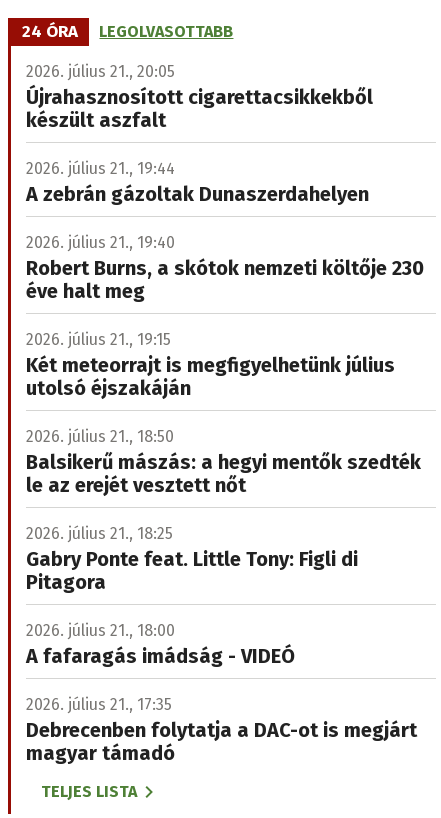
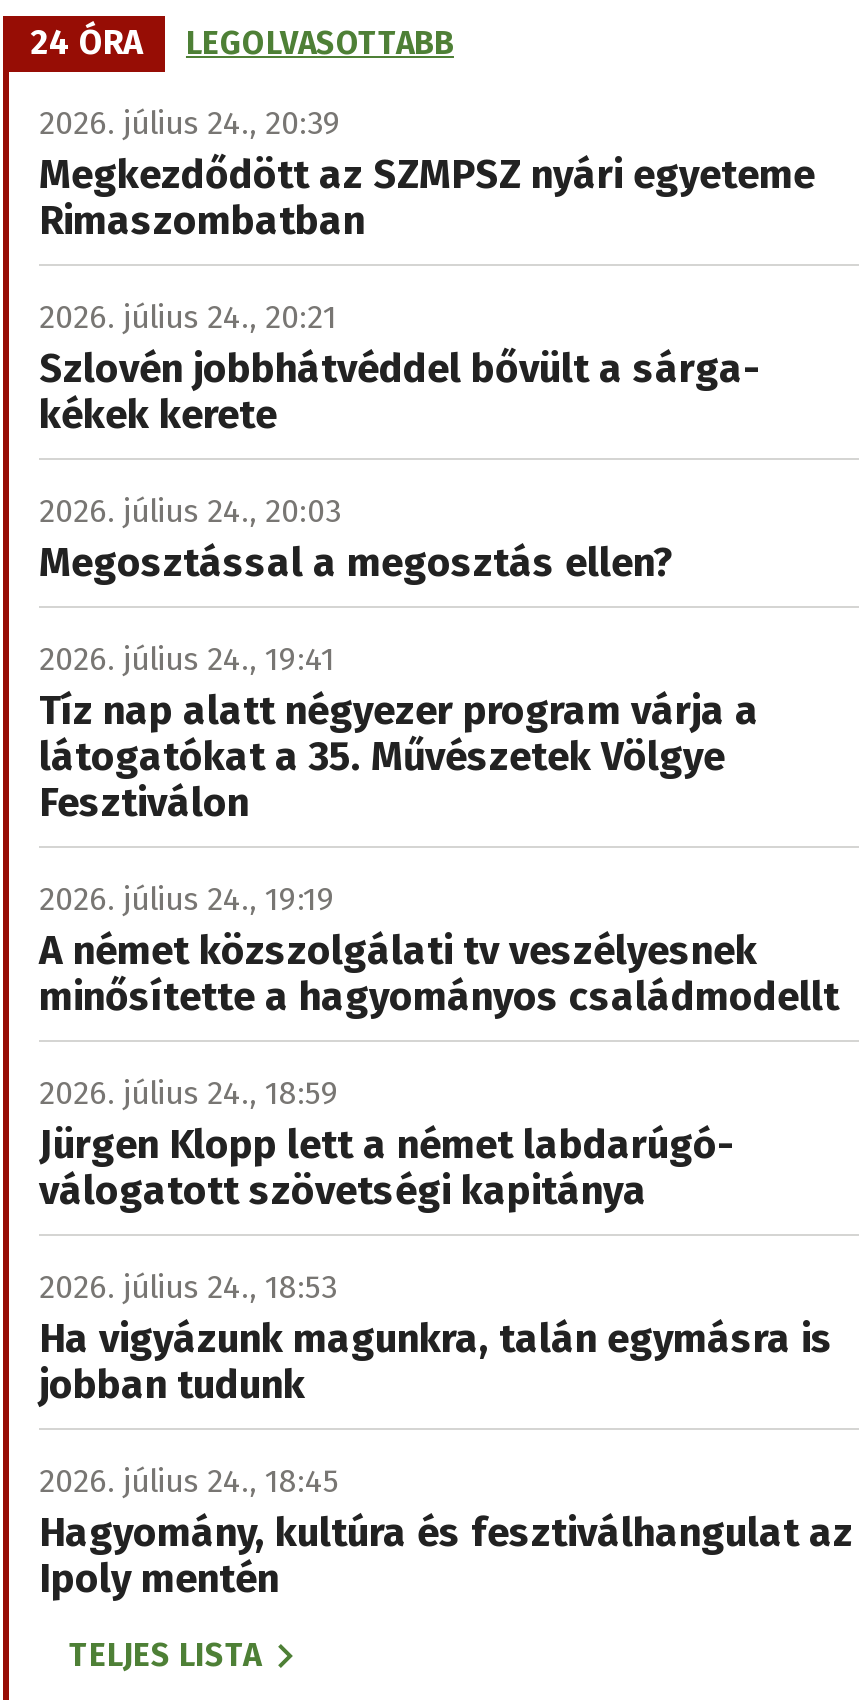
[26,62,373,132] 2026. július 21., 20:05 | Újrahasznosított cigarettacsikkekből | készült aszfalt -> [39,103,815,243] 2026. július 24., 20:39 | Megkezdődött az SZMPSZ nyári egyeteme | Rimaszombatban
[26,159,369,206] 2026. július 21., 19:44 | A zebrán gázoltak Dunaszerdahelyen -> [39,297,759,437] 2026. július 24., 20:21 | Szlovén jobbhátvéddel bővült a sárga- | kékek kerete
[26,233,424,303] 2026. július 21., 19:40 | Robert Burns, a skótok nemzeti költője 230 | éve halt meg -> [39,491,675,585] 2026. július 24., 20:03 | Megosztással a megosztás ellen?
[26,330,395,400] 2026. július 21., 19:15 | Két meteorrajt is megfigyelhetünk július | utolsó éjszakáján -> [39,639,759,825] 2026. július 24., 19:41 | Tíz nap alatt négyezer program várja a | látogatókat a 35. Művészetek Völgye | Fesztiválon
[26,427,421,497] 2026. július 21., 18:50 | Balsikerű mászás: a hegyi mentők szedték | le az erejét vesztett nőt -> [39,879,839,1019] 2026. július 24., 19:19 | A német közszolgálati tv veszélyesnek | minősítette a hagyományos családmodellt
[26,524,358,594] 2026. július 21., 18:25 | Gabry Ponte feat. Little Tony: Figli di | Pitagora -> [39,1073,733,1213] 2026. július 24., 18:59 | Jürgen Klopp lett a német labdarúgó- | válogatott szövetségi kapitánya
[26,621,295,668] 2026. július 21., 18:00 | A fafaragás imádság - VIDEÓ -> [39,1267,833,1407] 2026. július 24., 18:53 | Ha vigyázunk magunkra, talán egymásra is | jobban tudunk
[26,695,417,765] 2026. július 21., 17:35 | Debrecenben folytatja a DAC-ot is megjárt | magyar támadó -> [39,1461,853,1601] 2026. július 24., 18:45 | Hagyomány, kultúra és fesztiválhangulat az | Ipoly mentén

